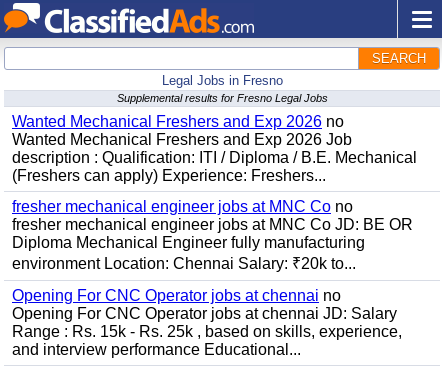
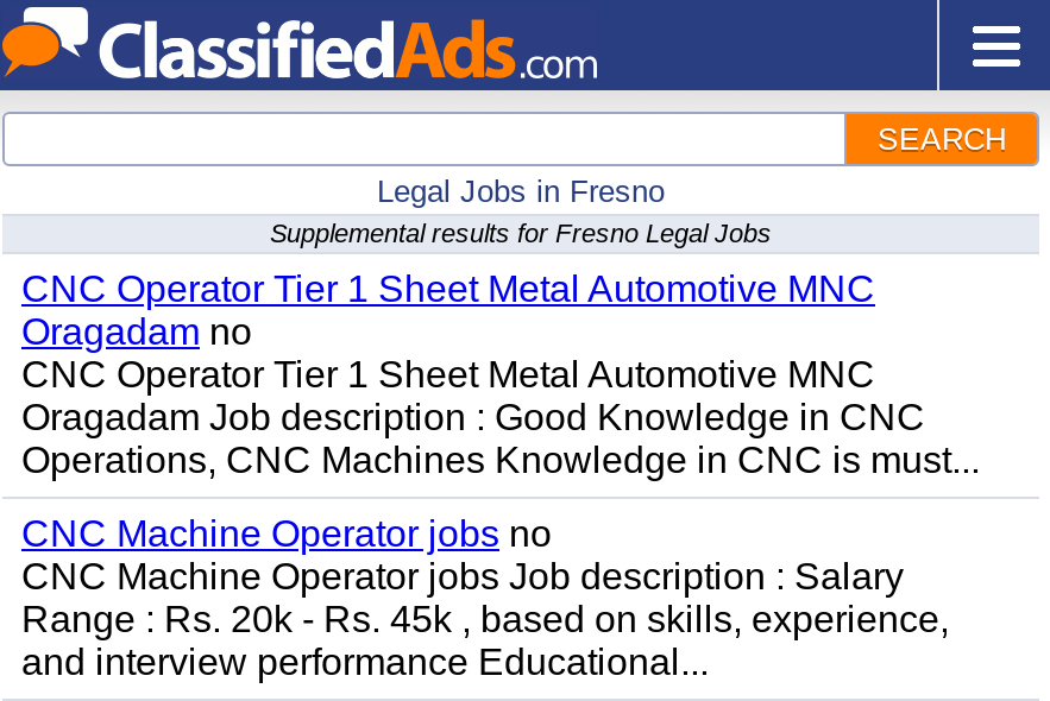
[12,113,417,340] Wanted Mechanical Freshers and Exp 2026 no | Wanted Mechanical Freshers and Exp 2026 Job | description : Qualification: ITI / Diploma / B.E. Mechanical | (Freshers can apply) Experience: Freshers... | fresher mechanical engineer jobs at MNC Co no | fresher mechanical engineer jobs at MNC Co JD: BE OR | Diploma Mechanical Engineer fully manufacturing | environment Location: Chennai Salary: ₹20k to... | Opening For CNC Operator jobs at chennai no | Opening For CNC Operator jobs at chennai JD: Salary | Range : Rs. 15k - Rs. 25k , based on skills, experience, -> [21,269,980,639] CNC Operator Tier 1 Sheet Metal Automotive MNC | Oragadam no | CNC Operator Tier 1 Sheet Metal Automotive MNC | Oragadam Job description : Good Knowledge in CNC | Operations, CNC Machines Knowledge in CNC is must... | CNC Machine Operator jobs no | CNC Machine Operator jobs Job description : Salary | Range : Rs. 20k - Rs. 45k , based on skills, experience,

